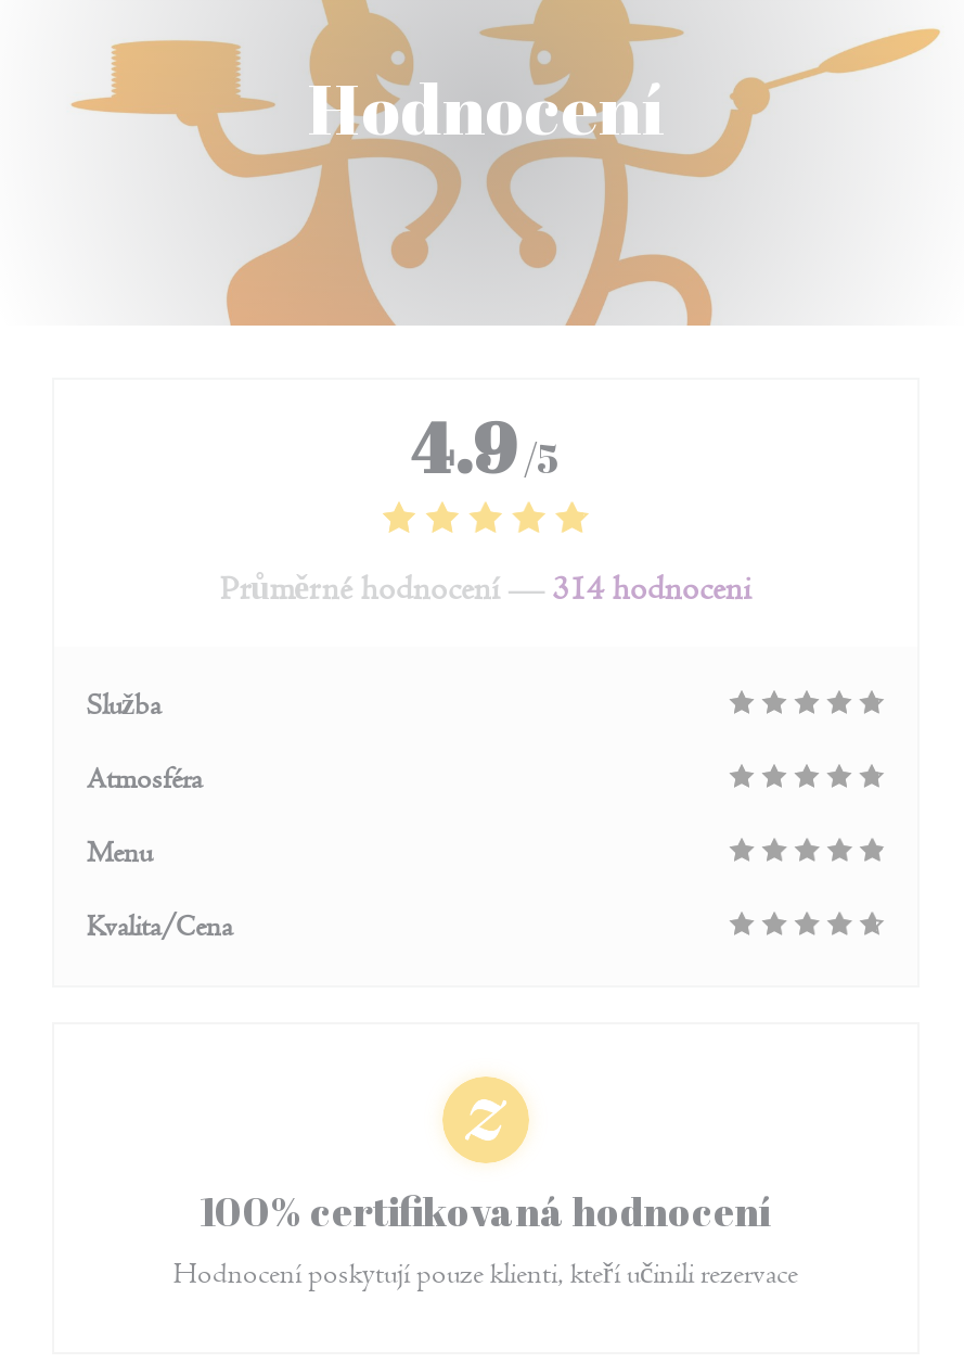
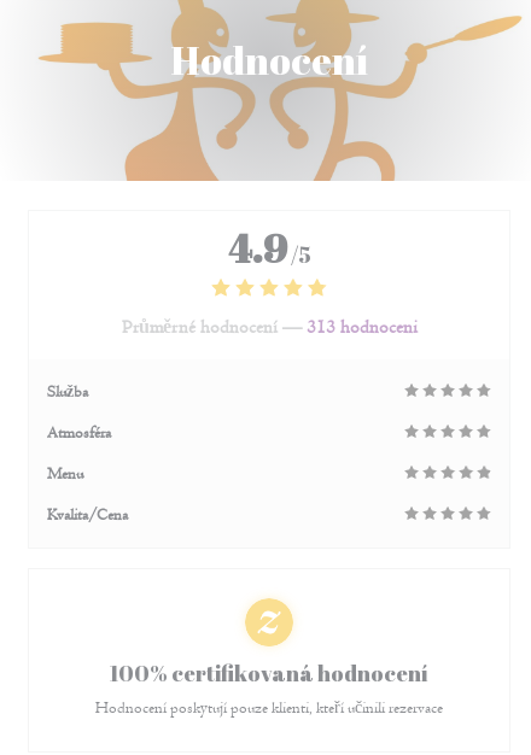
[220,566,751,610] Průměrné hodnocení — 314 hodnoceni -> [121,315,417,339] Průměrné hodnocení — 313 hodnoceni

